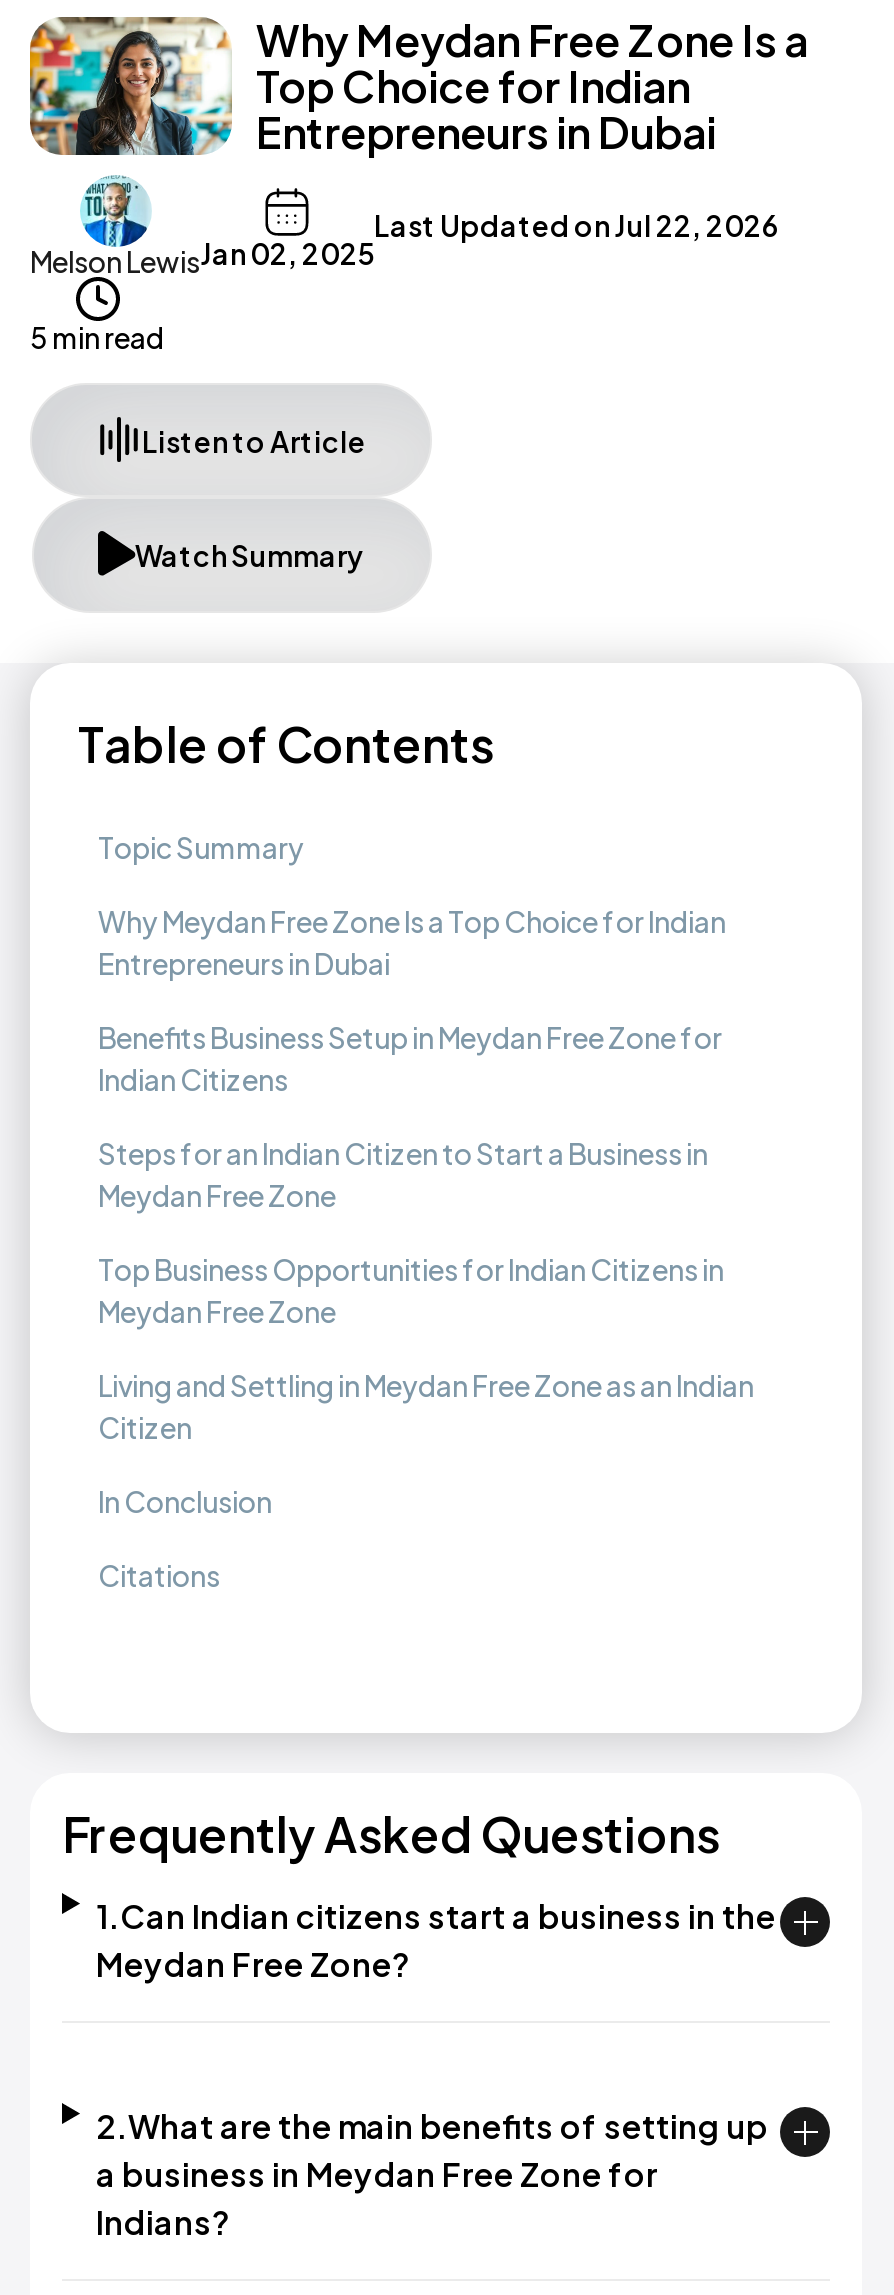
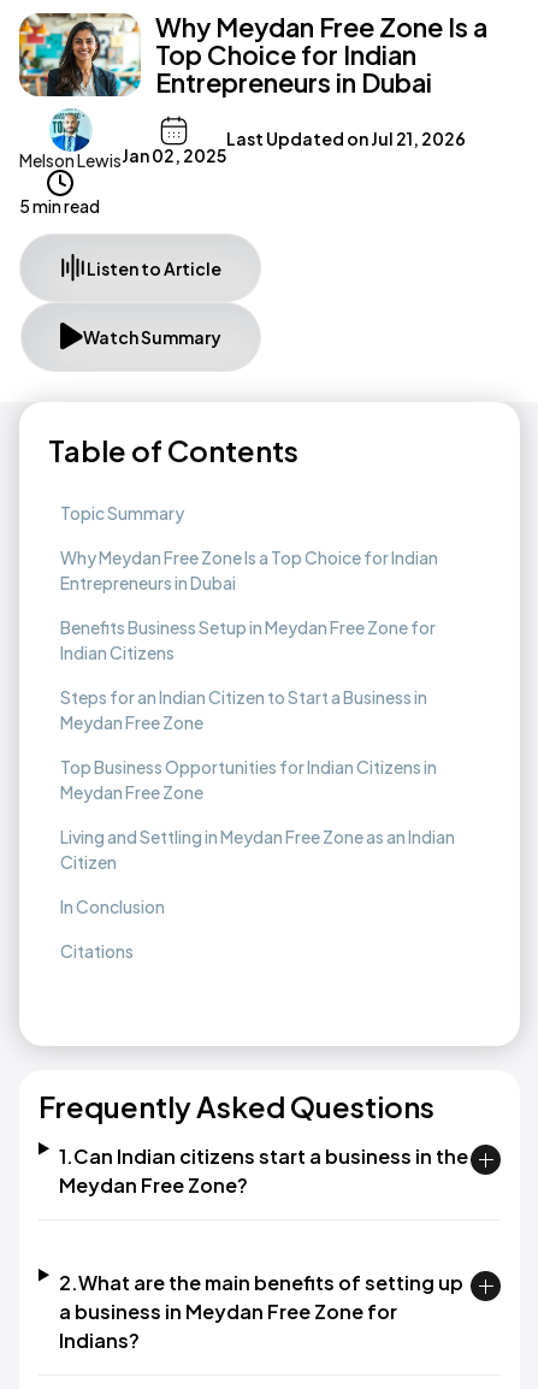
[374,207,780,243] Last Updated onJul 22, 2026 -> [226,128,466,149] Last Updated onJul 21, 2026

